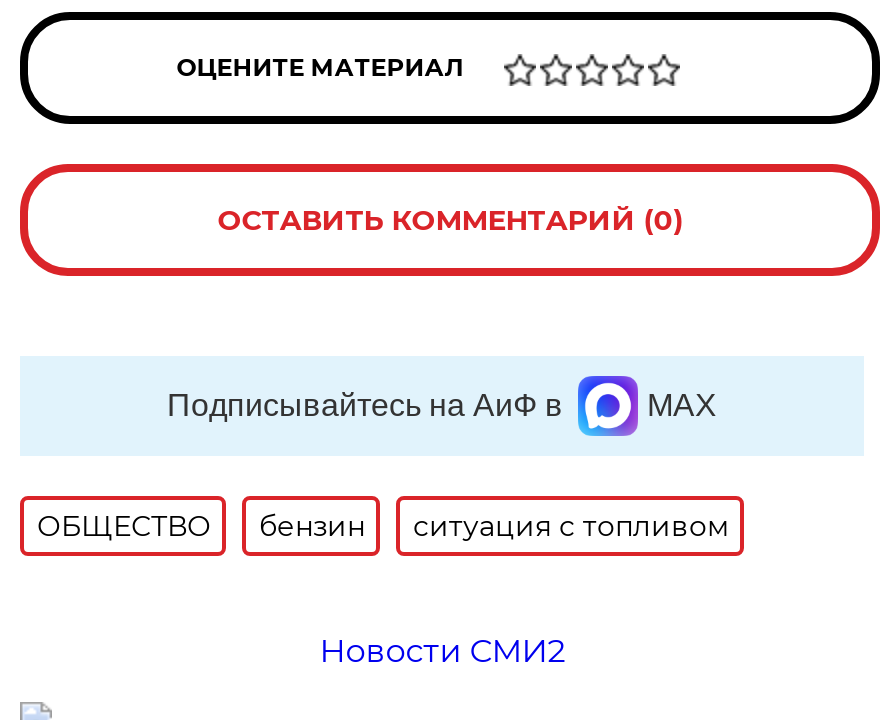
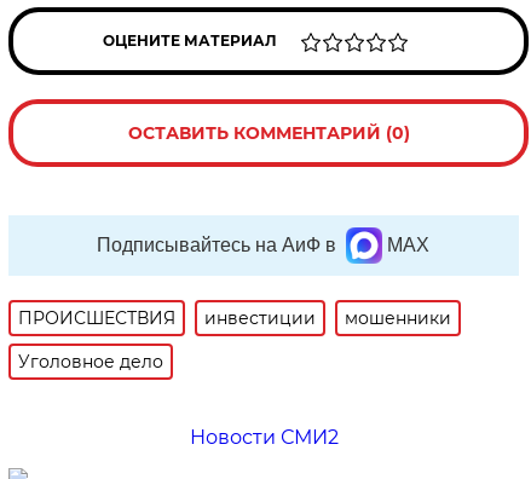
[37,508,729,544] ОБЩЕСТВО | бензин | ситуация с топливом -> [19,307,452,372] ПРОИСШЕСТВИЯ | инвестиции | мошенники | Уголовное дело

